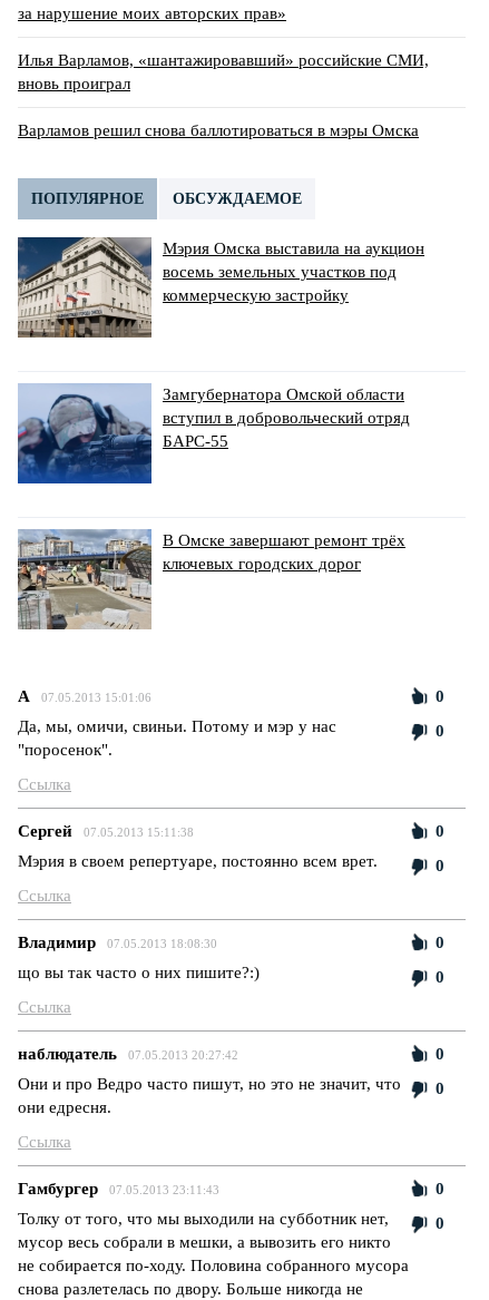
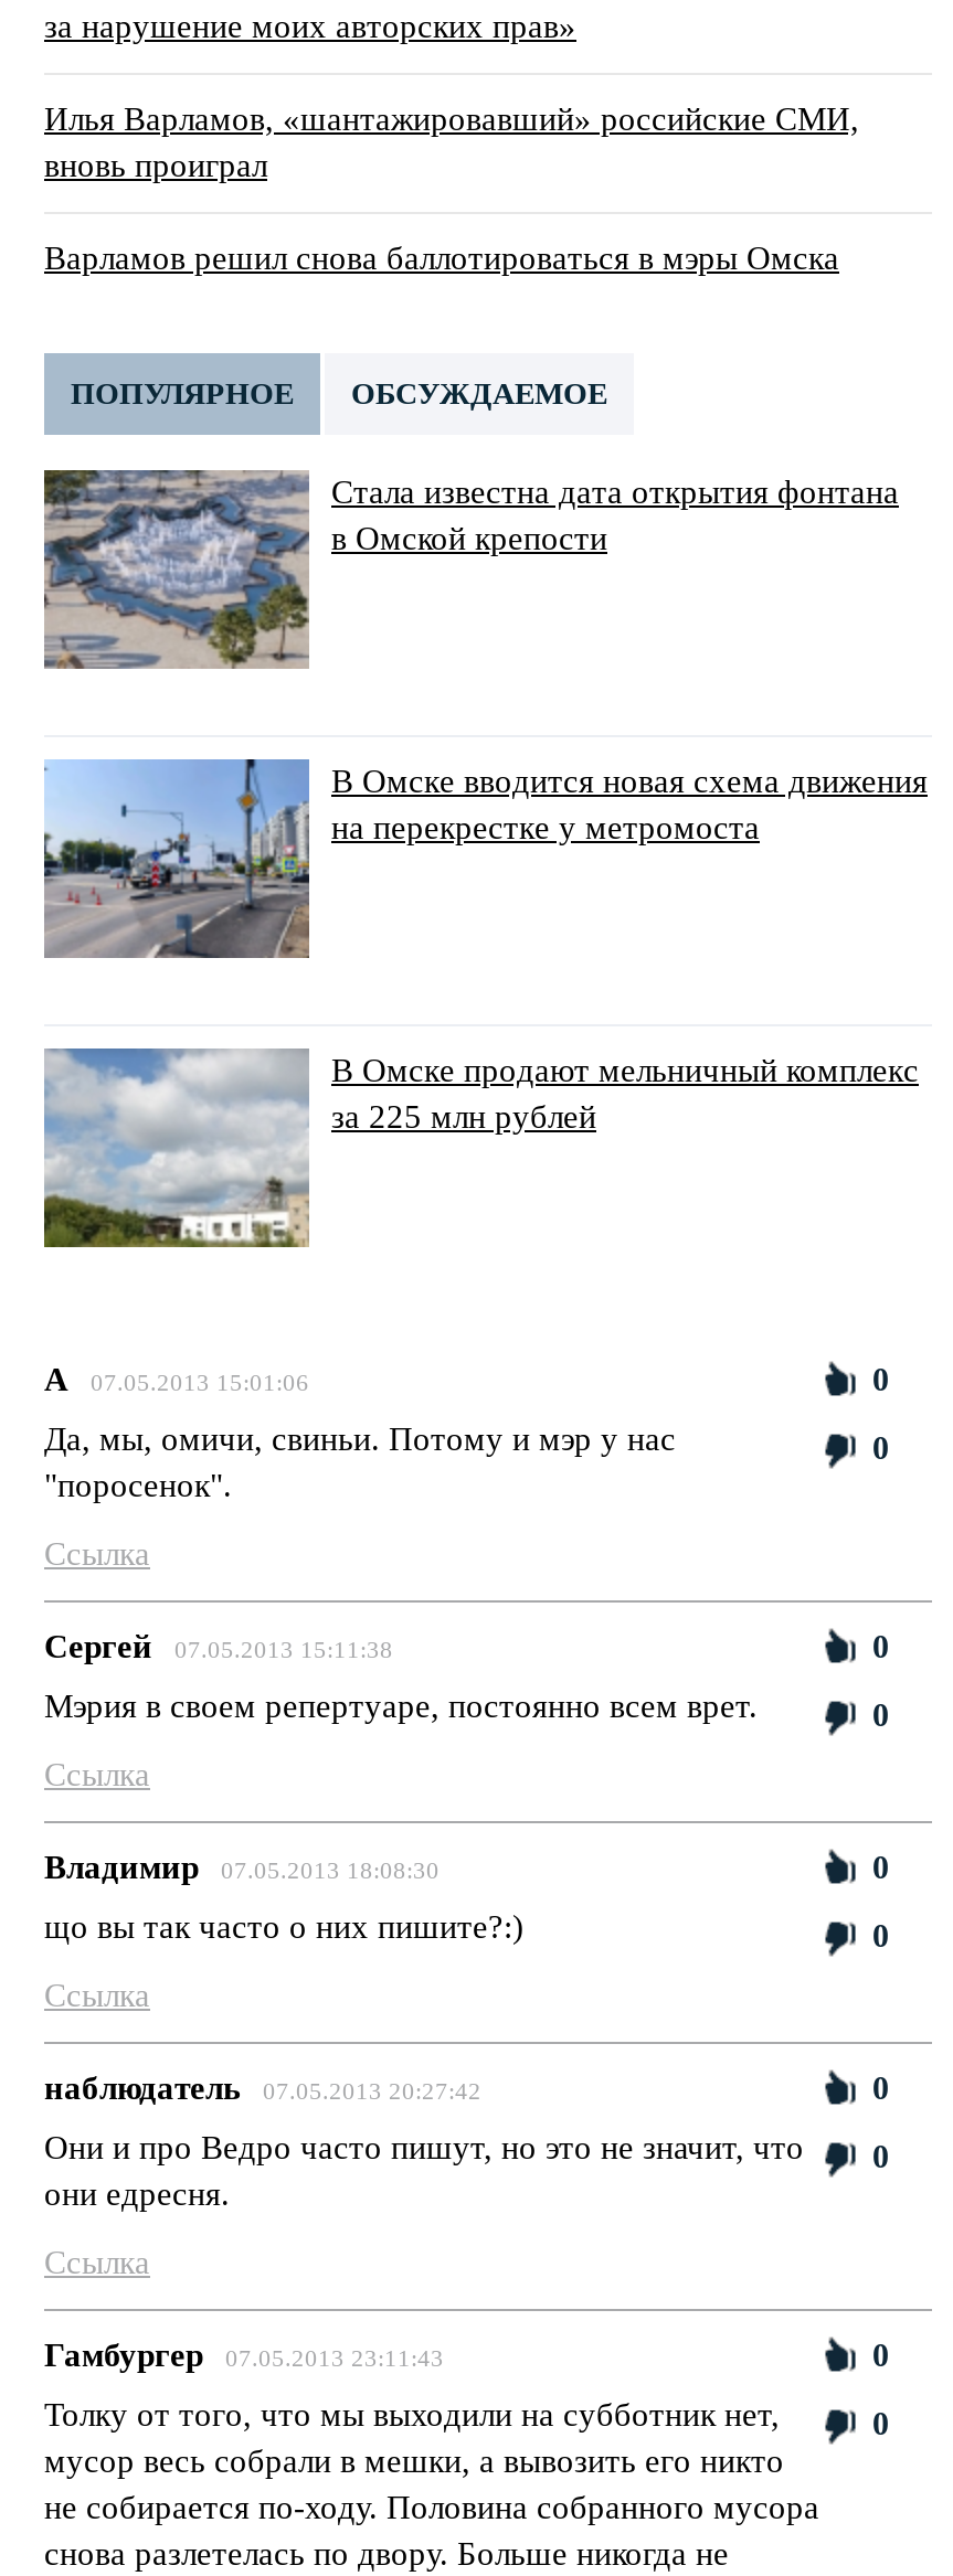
[17,236,424,339] [image] | Мэрия Омска выставила на аукцион | восемь земельных участков под | коммерческую застройку -> [42,468,899,671] [image] | Стала известна дата открытия фонтана | в Омской крепости
[17,383,410,485] [image] | Замгубернатора Омской области | вступил в добровольческий отряд | БАРС-55 -> [42,757,928,960] [image] | В Омске вводится новая схема движения | на перекрестке у метромоста
[17,529,405,631] [image] | В Омске завершают ремонт трёх | ключевых городских дорог -> [42,1049,919,1249] [image] | В Омске продают мельничный комплекс | за 225 млн рублей

